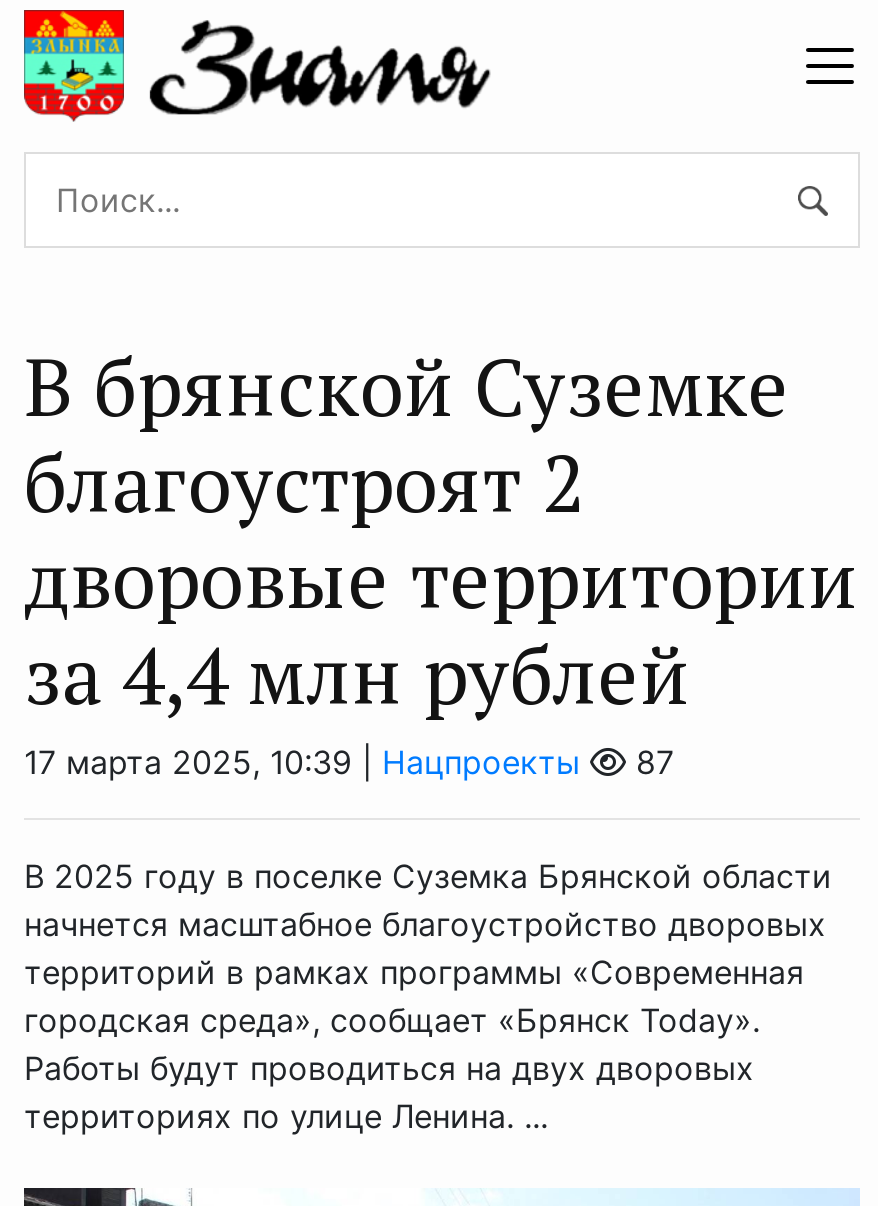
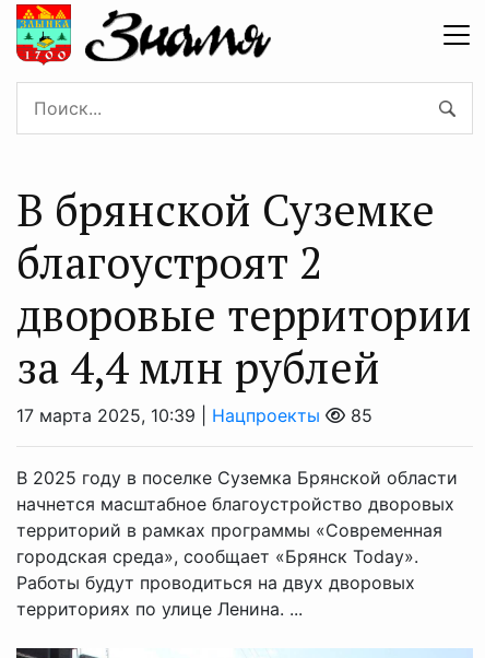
[626,741,674,781] 87 -> [345,404,372,426] 85

